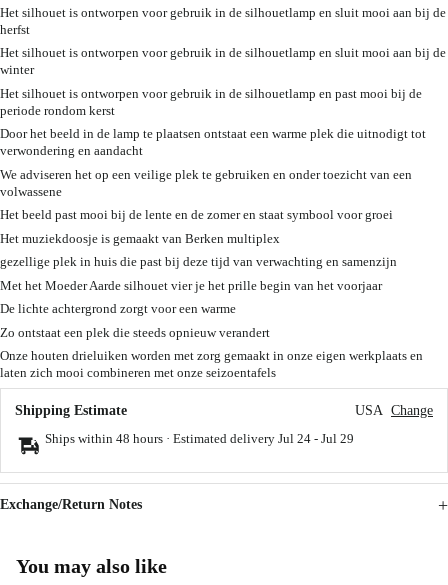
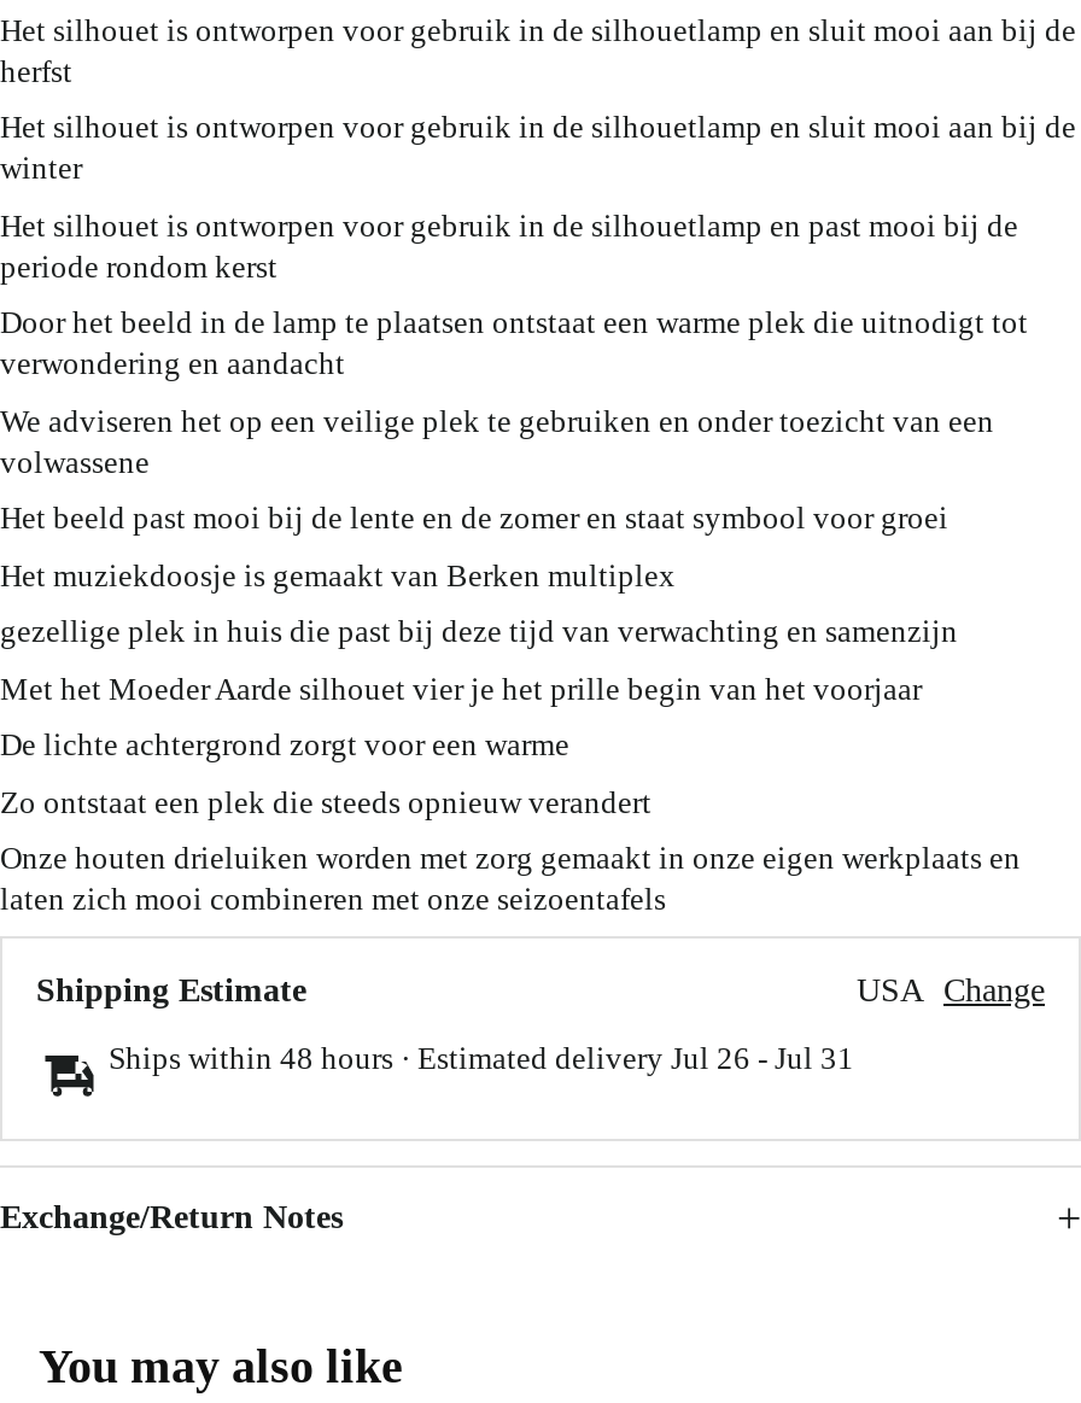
[45,430,354,445] Ships within 48 hours · Estimated delivery Jul 24 - Jul 29 -> [109,1039,854,1075] Ships within 48 hours · Estimated delivery Jul 26 - Jul 31

